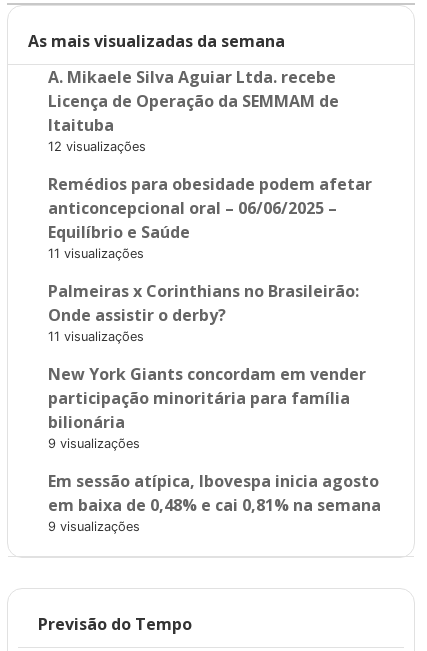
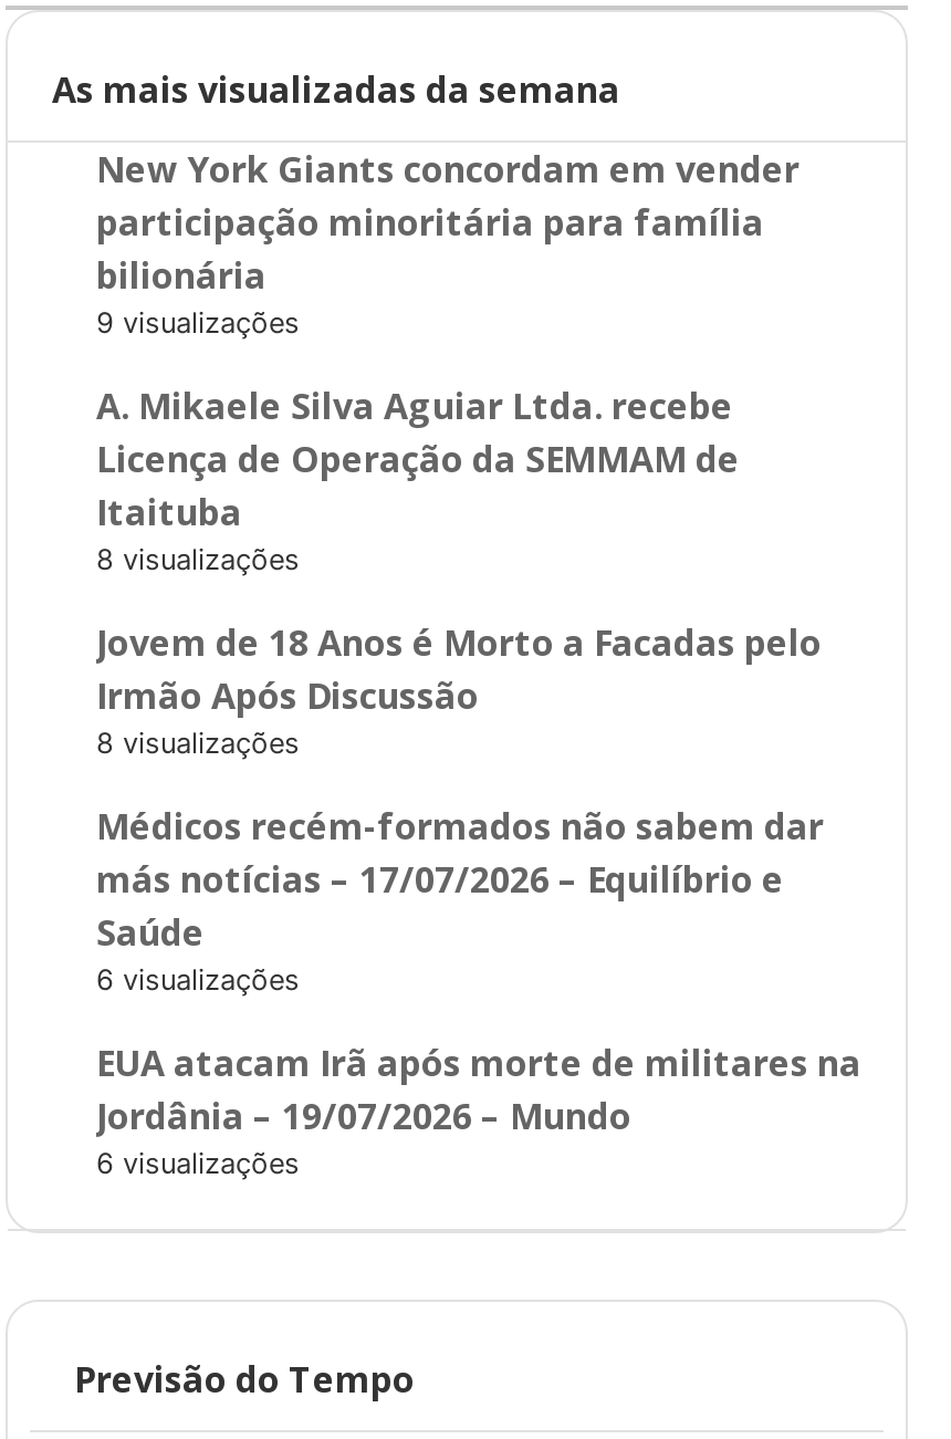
moved [48,66,339,136] -> [96,382,740,536]: A. Mikaele Silva Aguiar Ltda. recebe | Licença de Operação da SEMMAM de | Itaituba
[48,139,372,344] 12 visualizações | Remédios para obesidade podem afetar | anticoncepcional oral – 06/06/2025 – | Equilíbrio e Saúde | 11 visualizações | Palmeiras x Corinthians no Brasileirão: | Onde assistir o derby? | 11 visualizações -> none
moved [48,363,366,451] -> [96,145,800,340]: New York Giants concordam em vender | participação minoritária para família | bilionária | 9 visualizações
[48,470,381,534] Em sessão atípica, Ibovespa inicia agosto | em baixa de 0,48% e cai 0,81% na semana | 9 visualizações -> [96,543,861,1180] 8 visualizações | Jovem de 18 Anos é Morto a Facadas pelo | Irmão Após Discussão | 8 visualizações | Médicos recém-formados não sabem dar | más notícias – 17/07/2026 – Equilíbrio e | Saúde | 6 visualizações | EUA atacam Irã após morte de militares na | Jordânia – 19/07/2026 – Mundo | 6 visualizações

